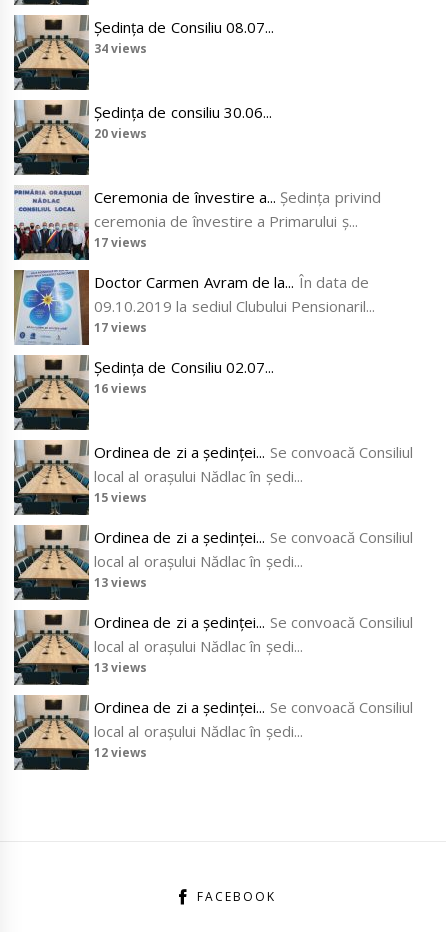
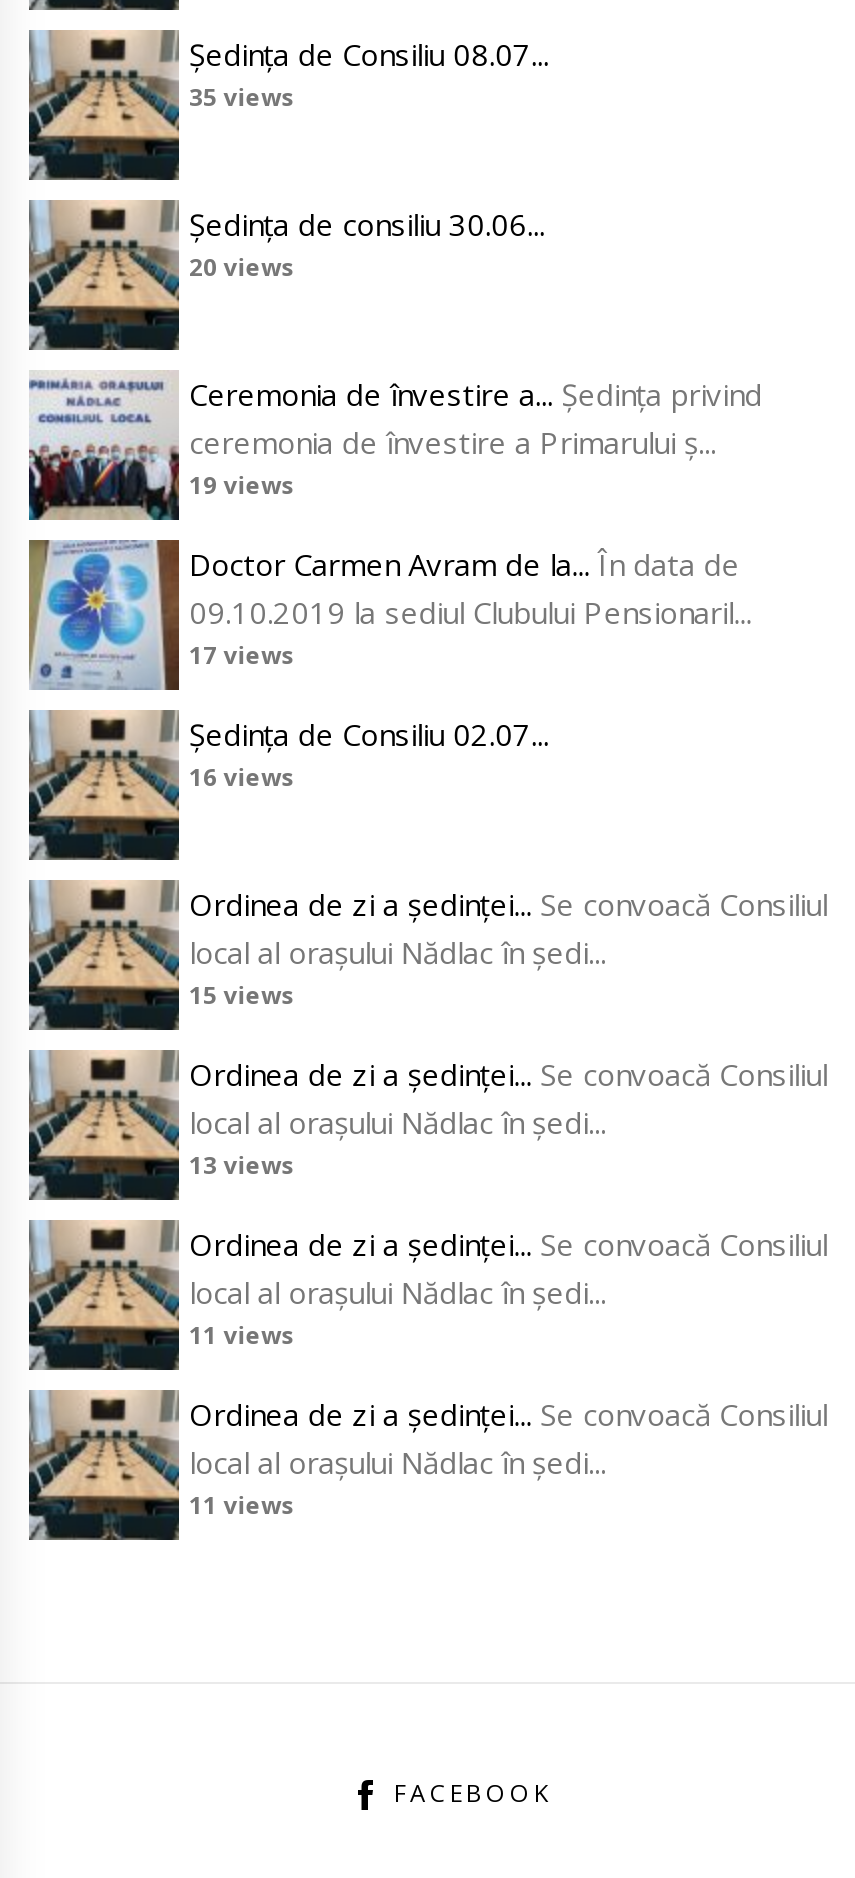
[94,40,147,57] 34 views -> [189,79,296,113] 35 views
[94,234,147,251] 17 views -> [189,467,296,501] 19 views
[94,659,147,676] 13 views -> [189,1317,296,1351] 11 views
[94,744,147,761] 12 views -> [189,1487,296,1521] 11 views

